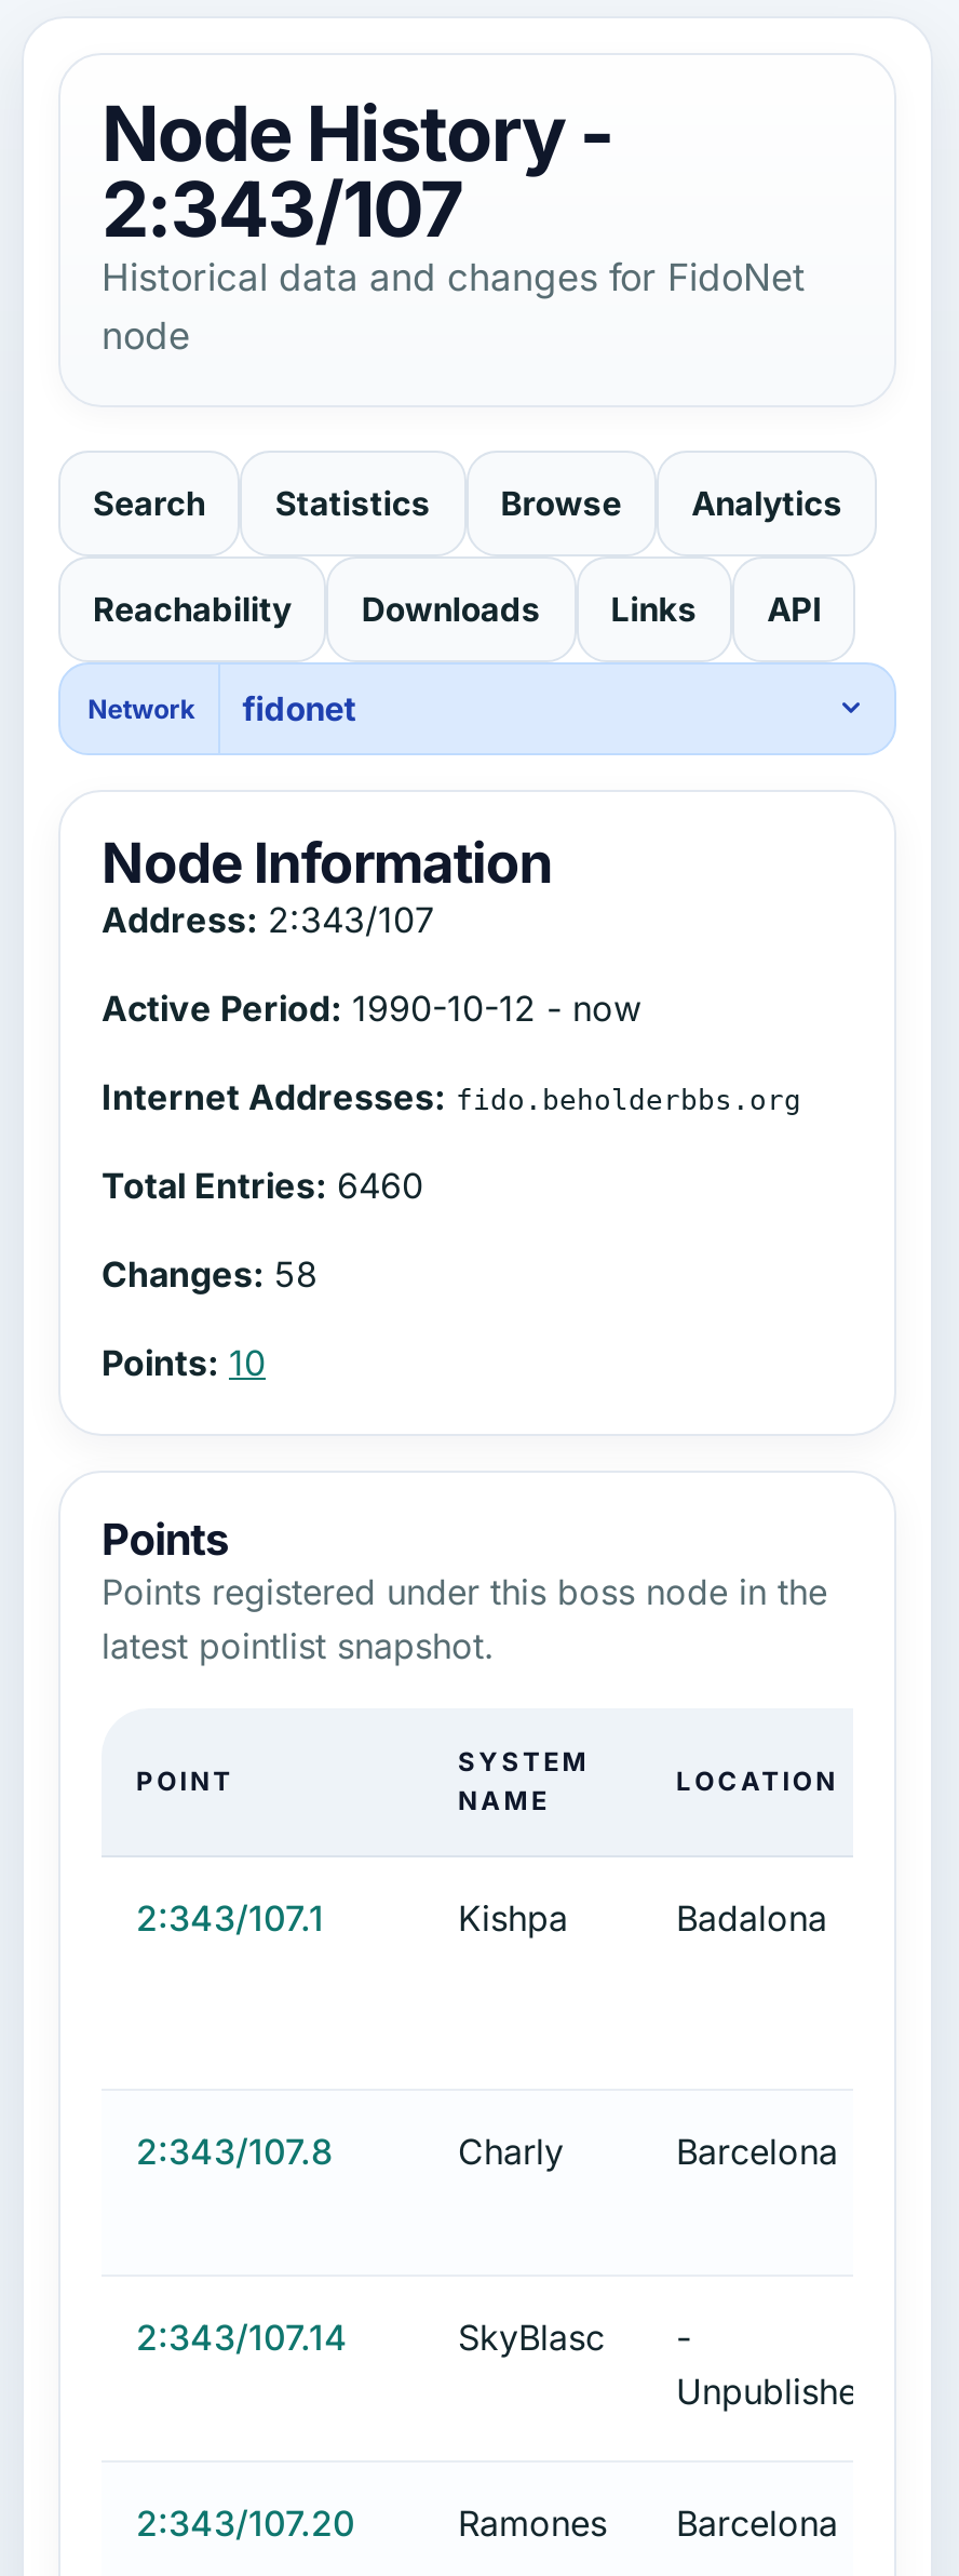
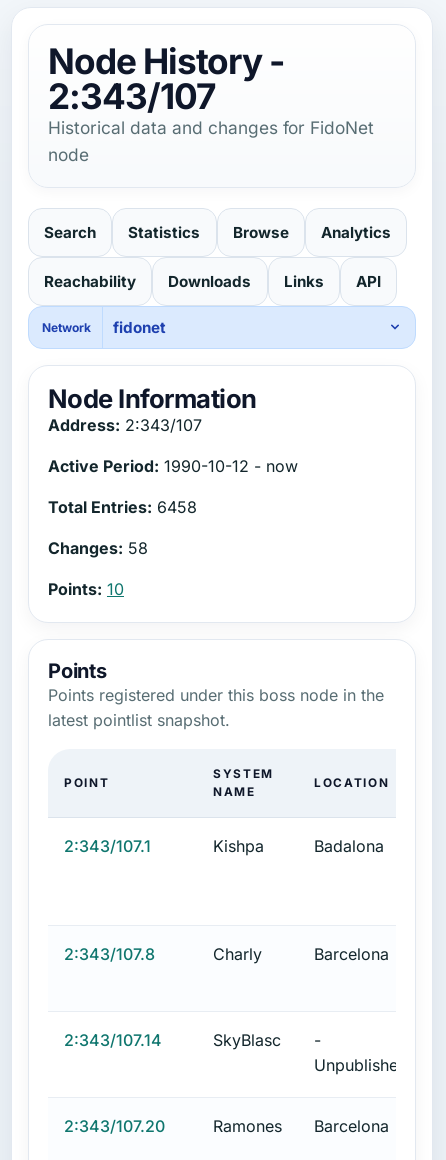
[102,1076,801,1208] Internet Addresses: fido.beholderbbs.org | Total Entries: 6460 -> [48,497,197,517] Total Entries: 6458

